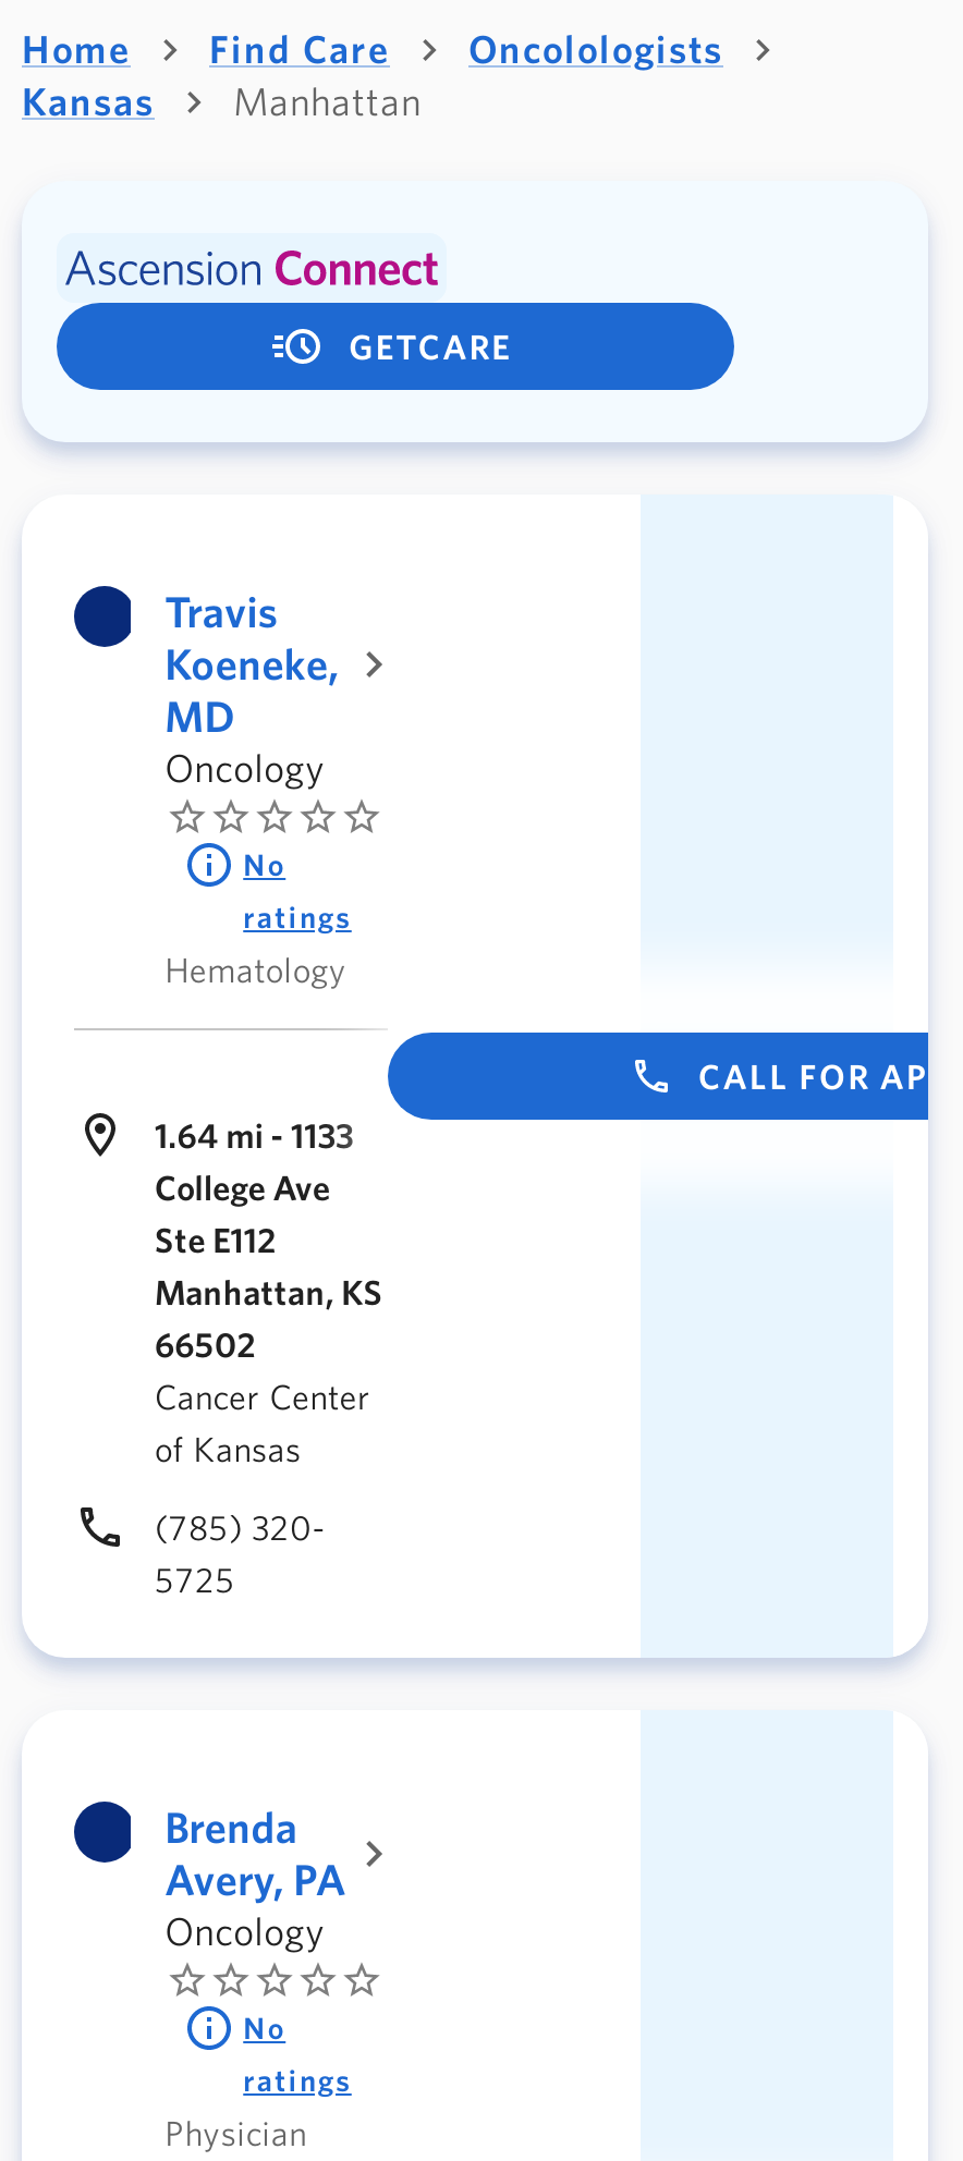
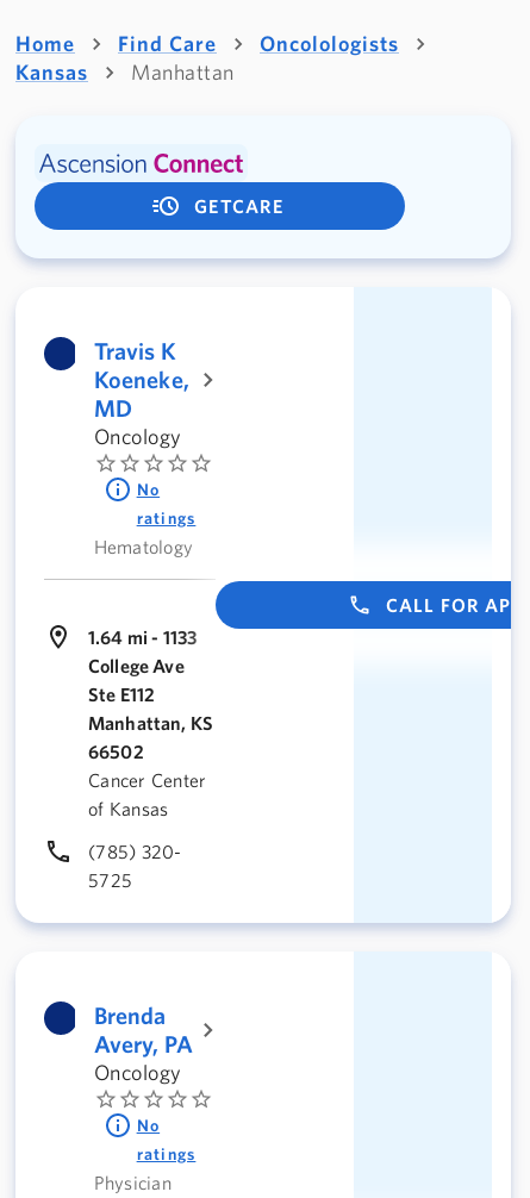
[165,586,278,636] Travis -> [94,337,176,364] Travis K

